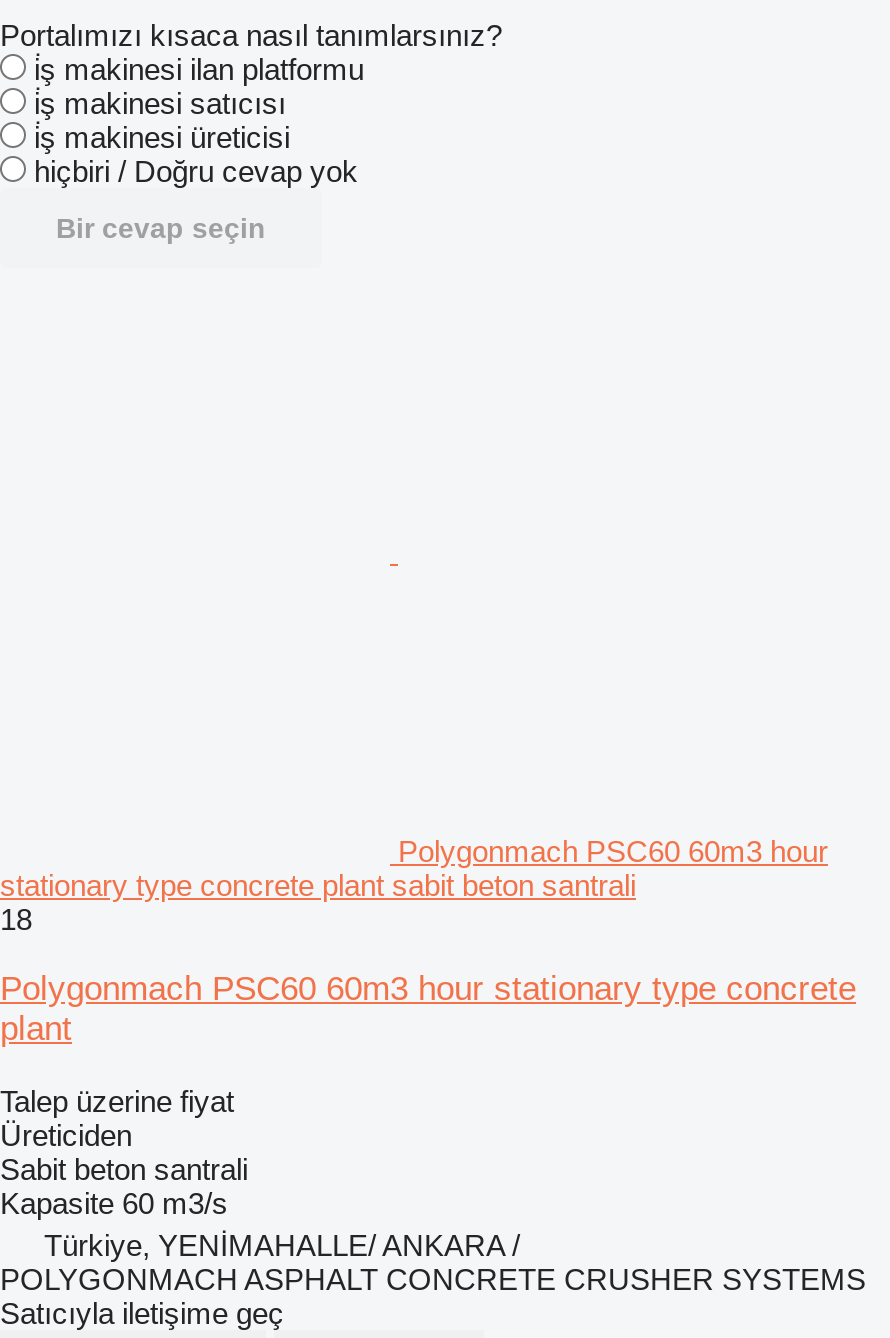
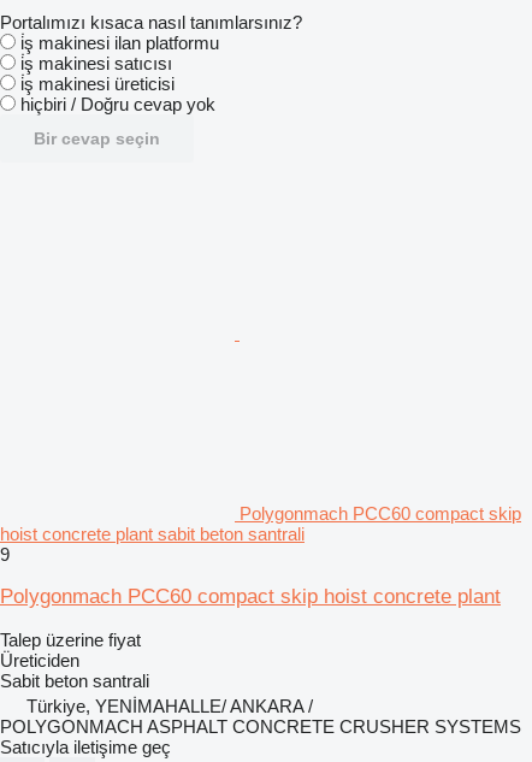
[0,834,828,936] Polygonmach PSC60 60m3 hour | stationary type concrete plant sabit beton santrali | 18 -> [0,503,521,564] Polygonmach PCC60 compact skip | hoist concrete plant sabit beton santrali | 9
[0,970,856,1048] Polygonmach PSC60 60m3 hour stationary type concrete | plant -> [0,585,501,608] Polygonmach PCC60 compact skip hoist concrete plant
[0,1186,228,1220] Kapasite 60 m3/s -> none

